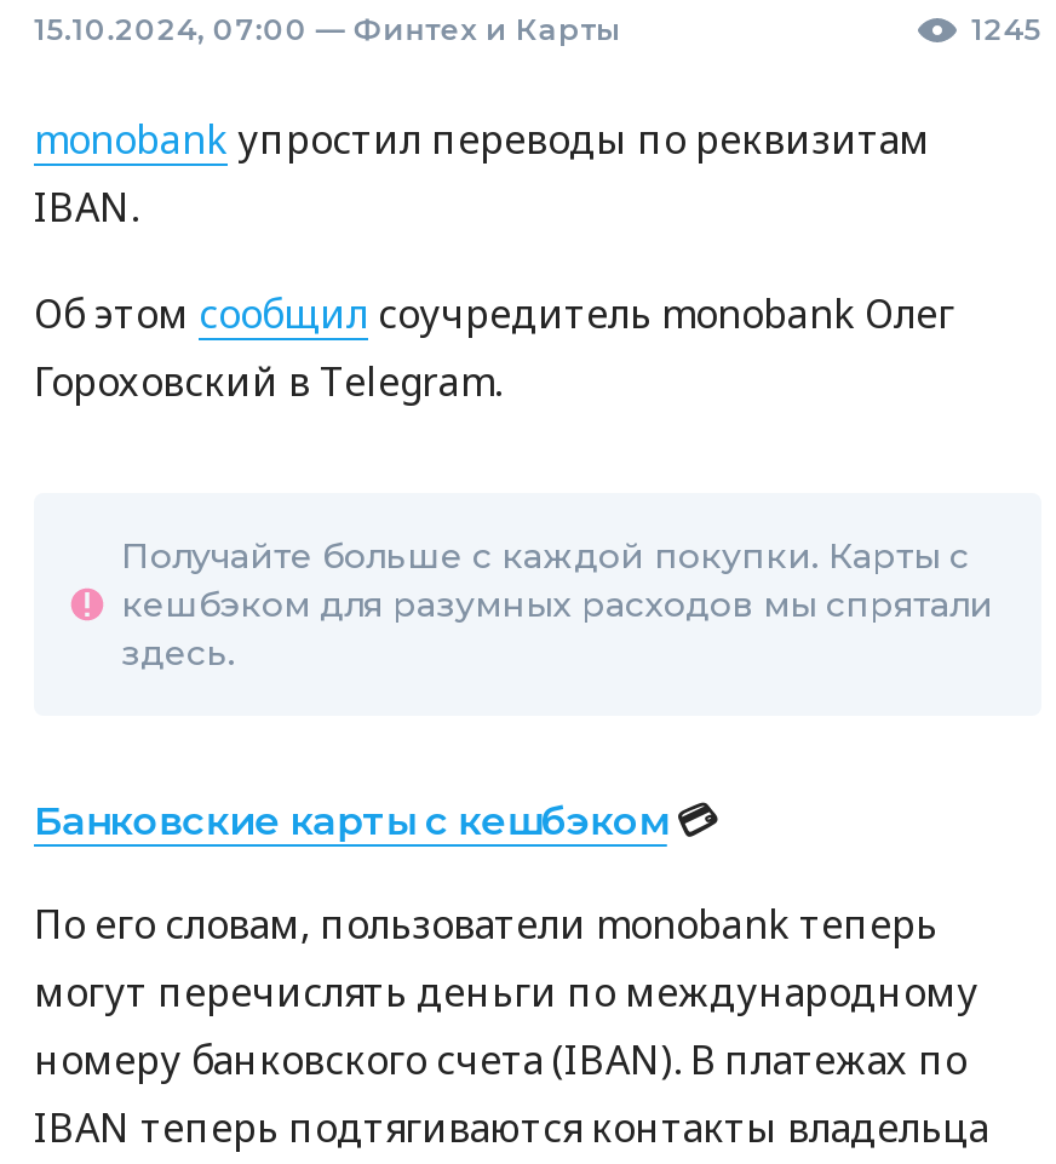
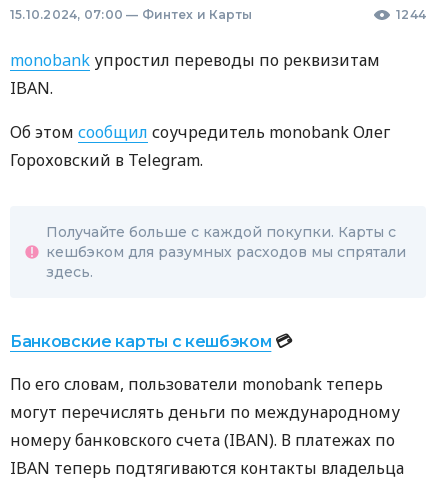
[971,12,1041,48] 1245 -> [396,7,426,22] 1244

